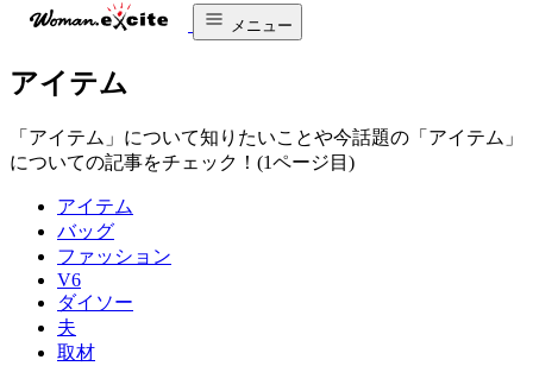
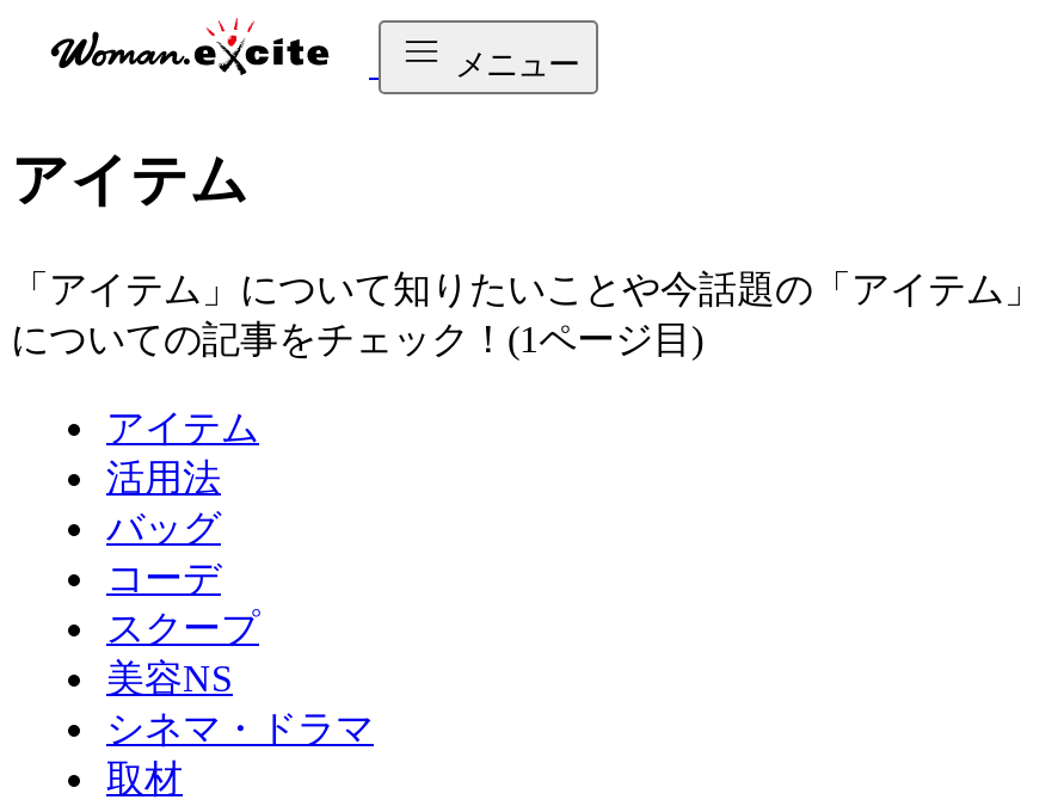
none -> [106,457,221,497] 活用法
[57,246,171,337] ファッション | V6 | ダイソー | 夫 -> [106,557,374,748] コーデ | スクープ | 美容NS | シネマ・ドラマ

